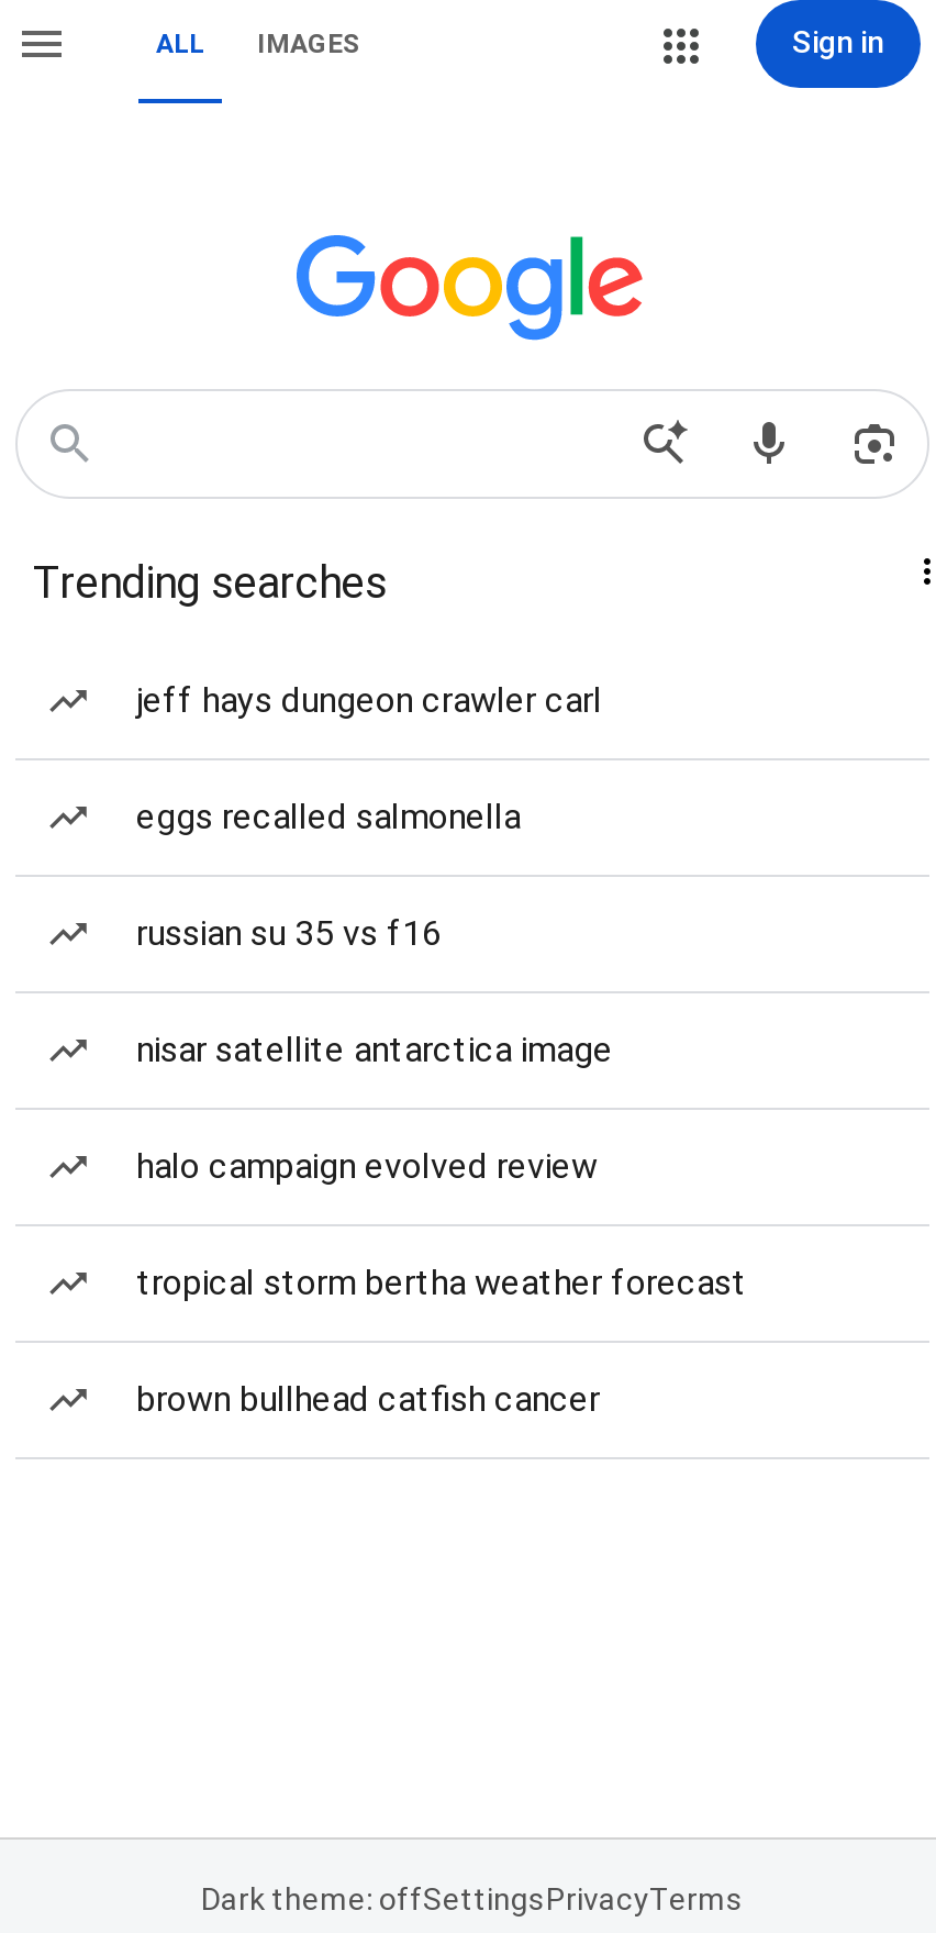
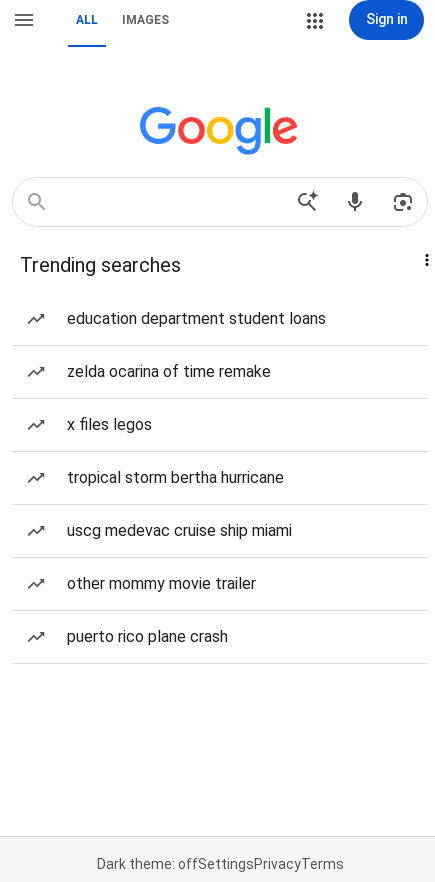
[136,679,602,721] jeff hays dungeon crawler carl -> [67,309,326,328] education department student loans
[136,796,521,837] eggs recalled salmonella -> [67,362,271,381] zelda ocarina of time remake
[136,912,442,954] russian su 35 vs f16 -> [67,415,152,434] x files legos
[136,1029,613,1070] nisar satellite antarctica image -> [67,468,284,487] tropical storm bertha hurricane
[136,1145,598,1187] halo campaign evolved review -> [67,521,292,540] uscg medevac cruise ship miami
[136,1262,747,1303] tropical storm bertha weather forecast -> [67,574,256,593] other mommy movie trailer
[136,1378,600,1420] brown bullhead catfish cancer -> [67,627,228,646] puerto rico plane crash

